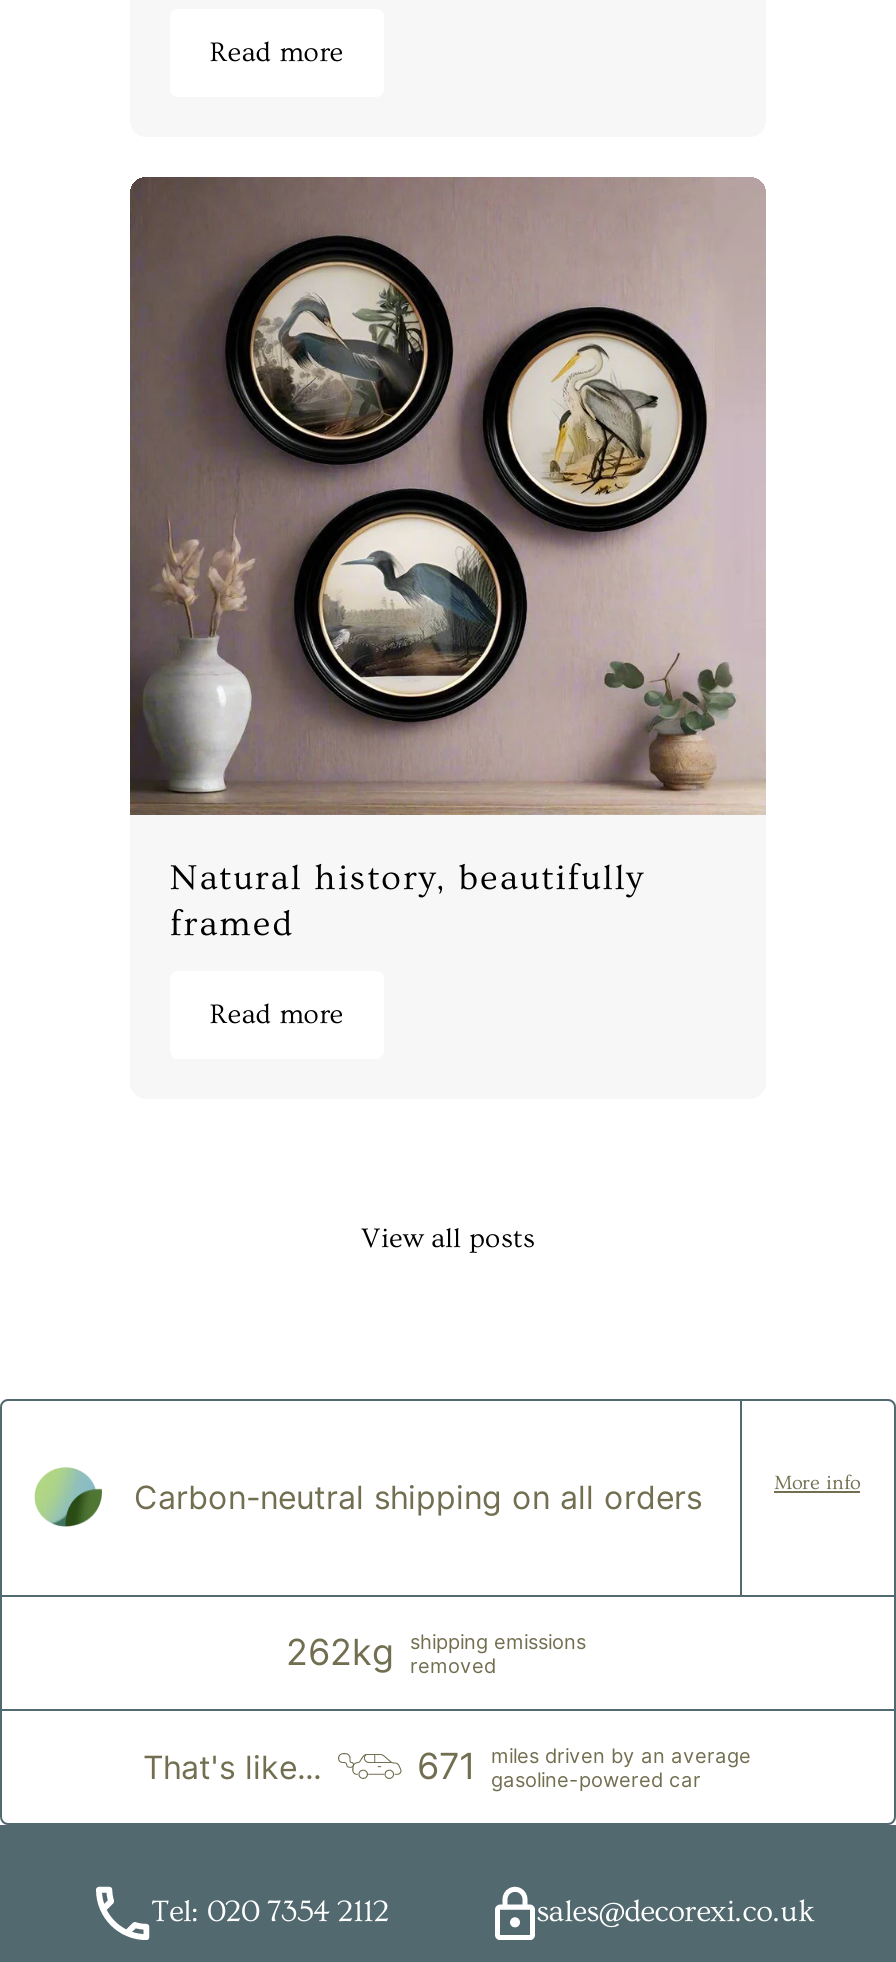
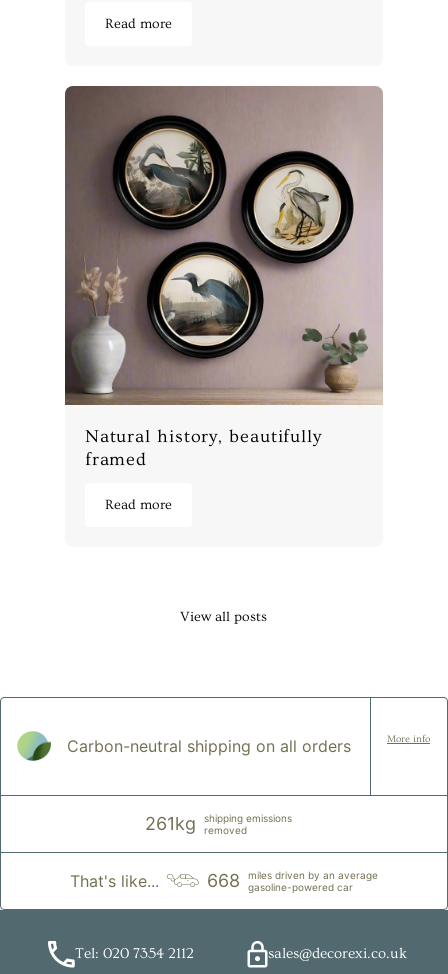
[286,1628,586,1676] 262kg shipping emissions removed -> [144,811,291,835] 261kg shipping emissions removed
[417,1742,751,1790] 671 miles driven by an average gasoline-powered car -> [206,868,377,892] 668 miles driven by an average gasoline-powered car

